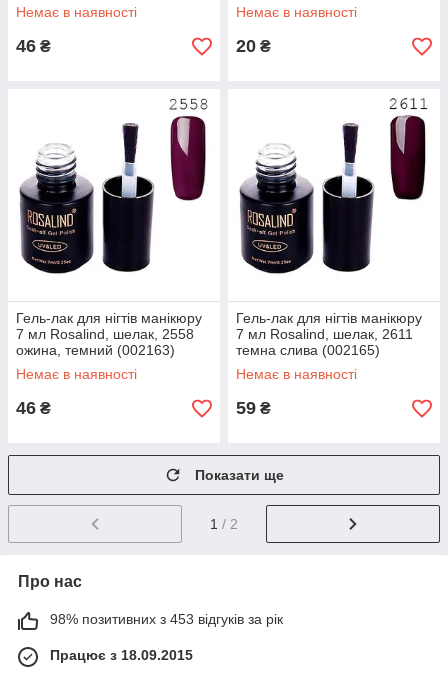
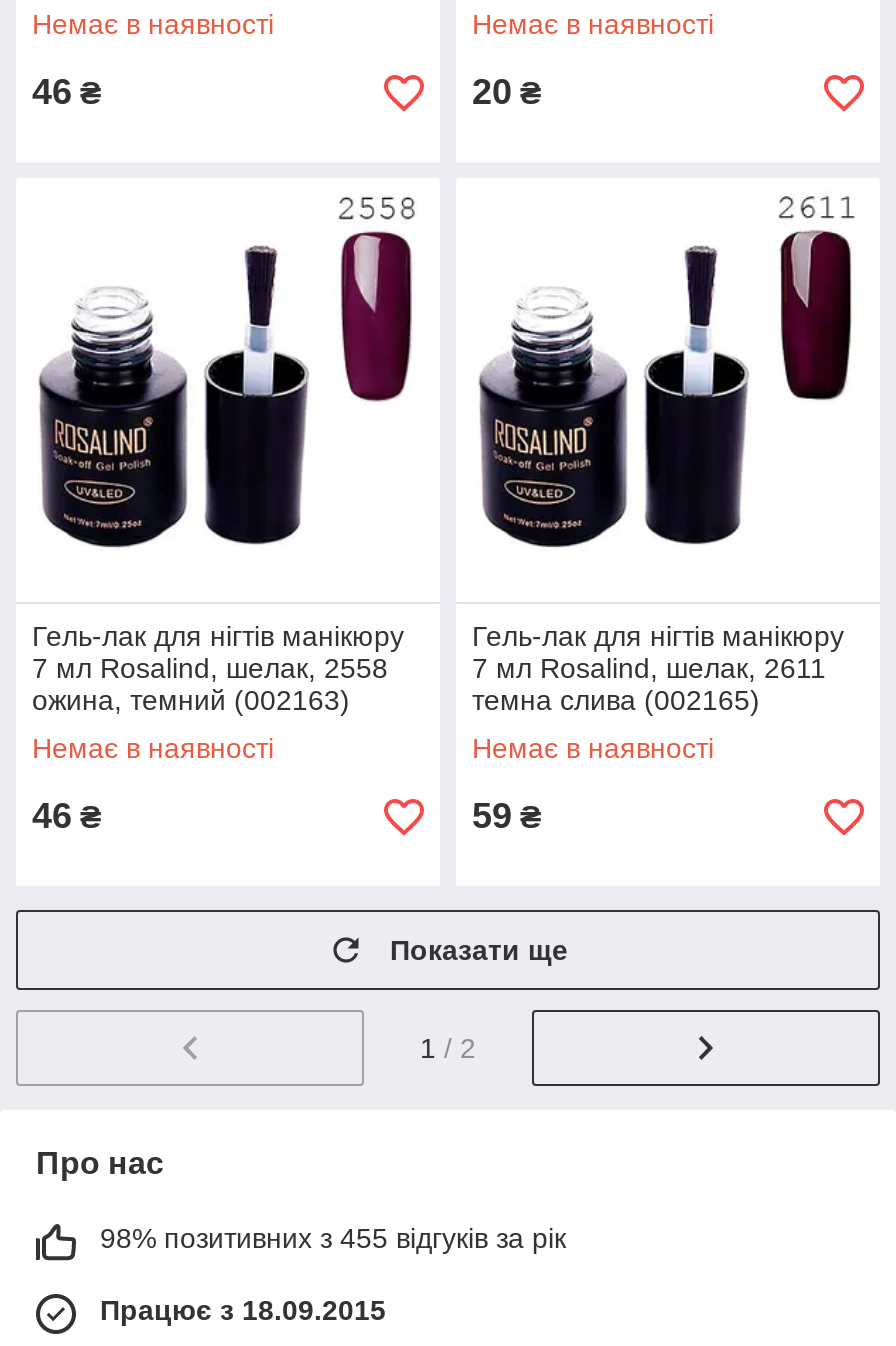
[50,611,283,627] 98% позитивних з 453 відгуків за рік -> [100,1222,566,1254] 98% позитивних з 455 відгуків за рік

